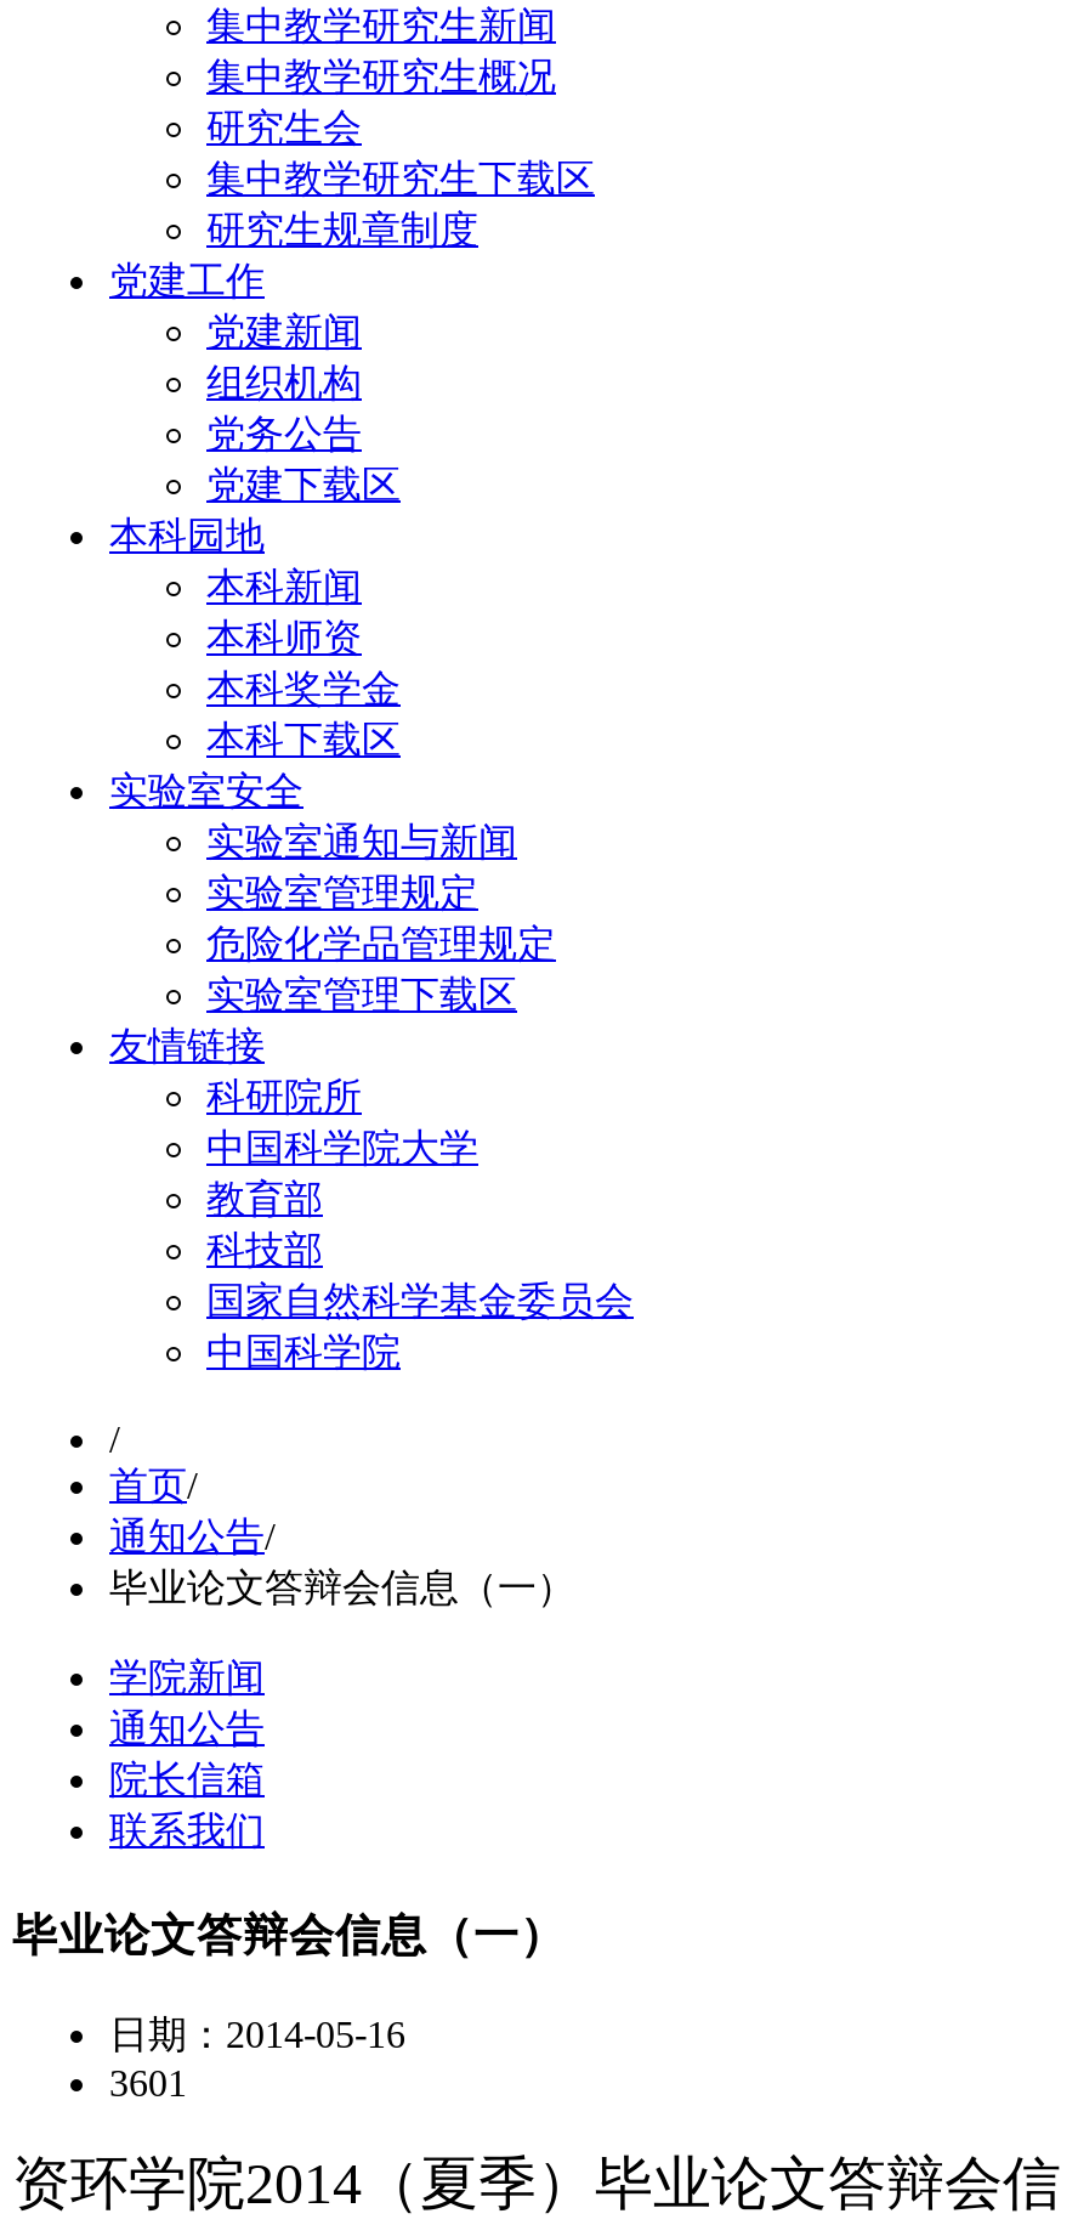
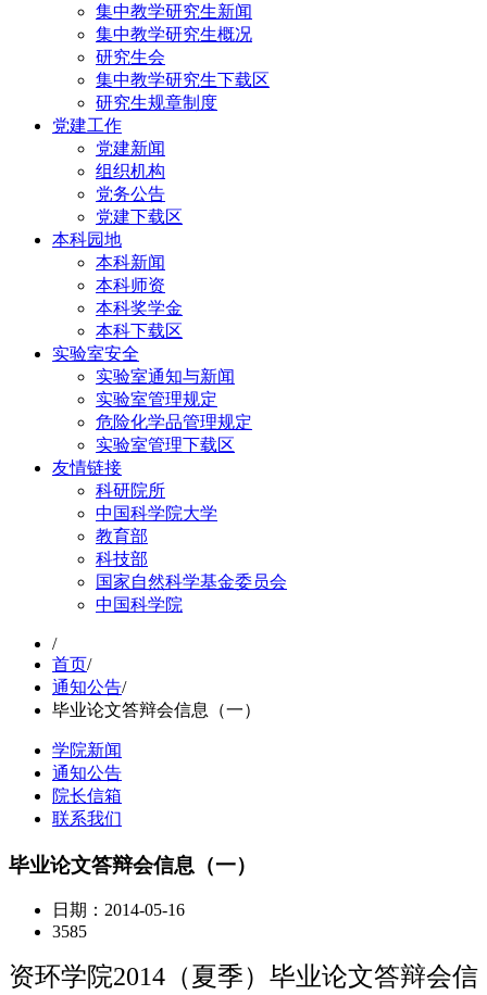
[109,2063,187,2104] 3601 -> [52,923,87,941] 3585

